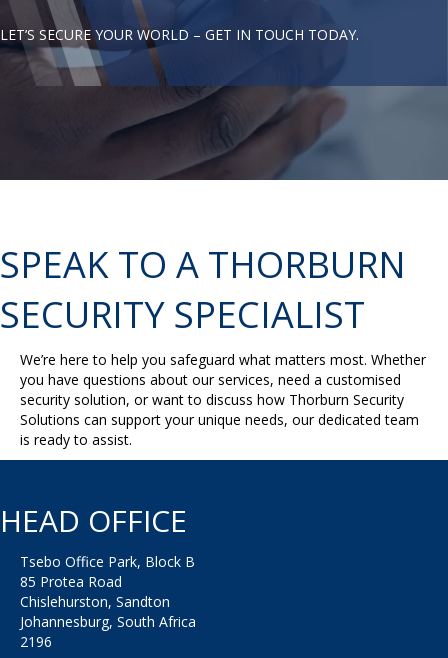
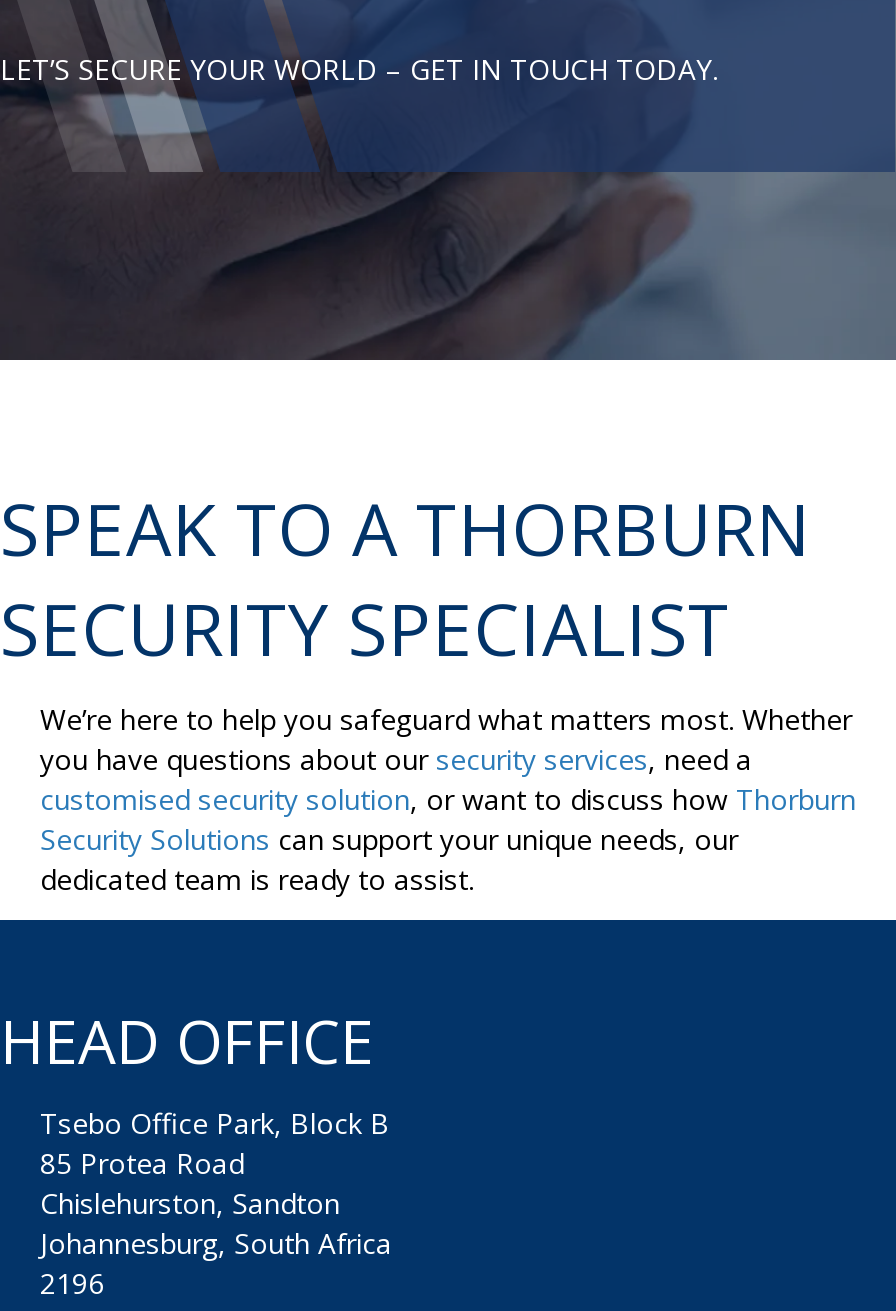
[20,370,419,449] you have questions about our services, need a customised | security solution, or want to discuss how Thorburn Security | Solutions can support your unique needs, our dedicated team | is ready to assist. -> [40,740,856,898] you have questions about our security services, need a | customised security solution, or want to discuss how Thorburn | Security Solutions can support your unique needs, our | dedicated team is ready to assist.

